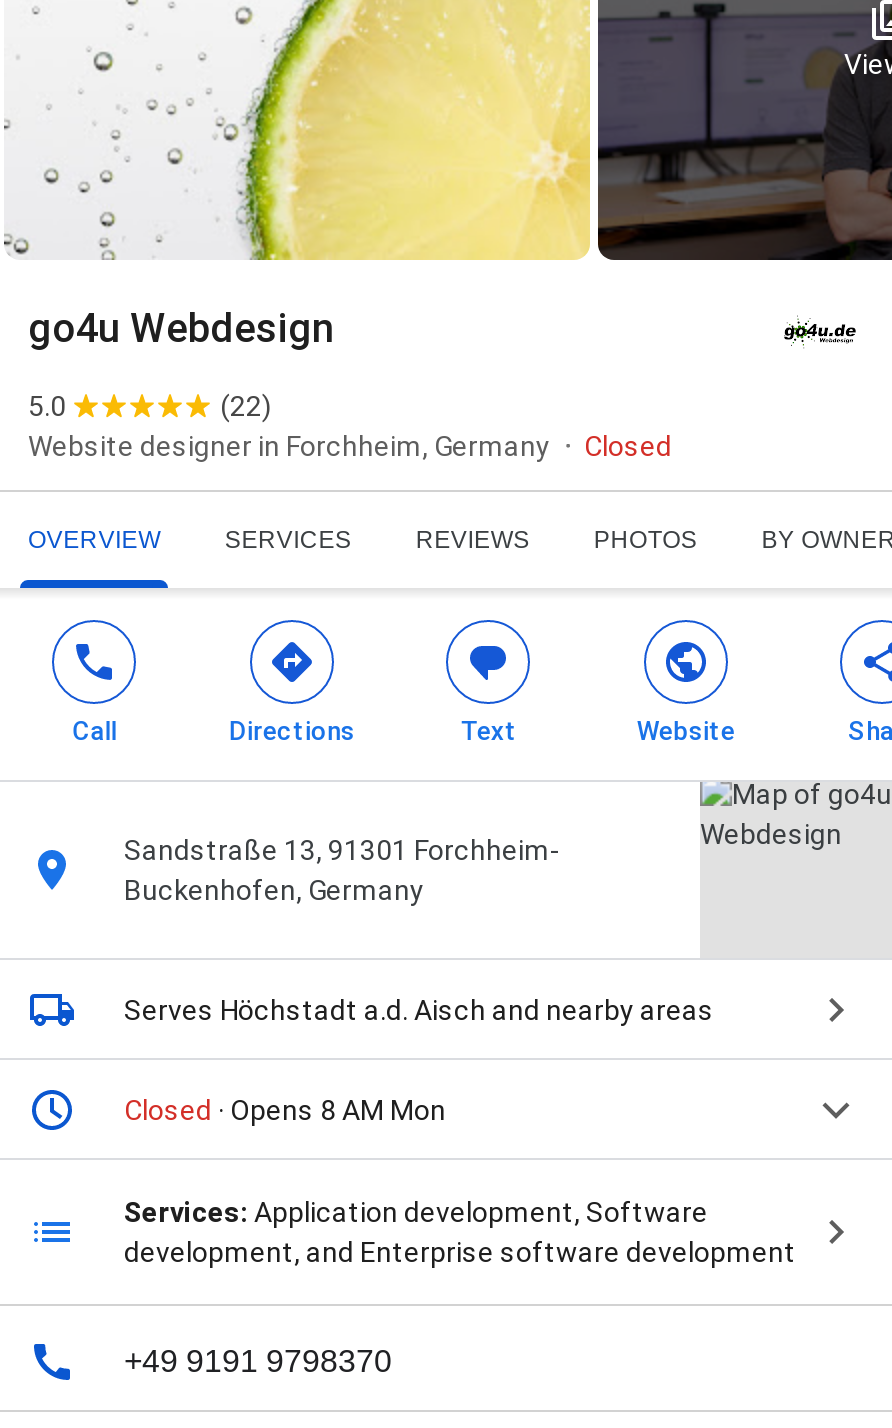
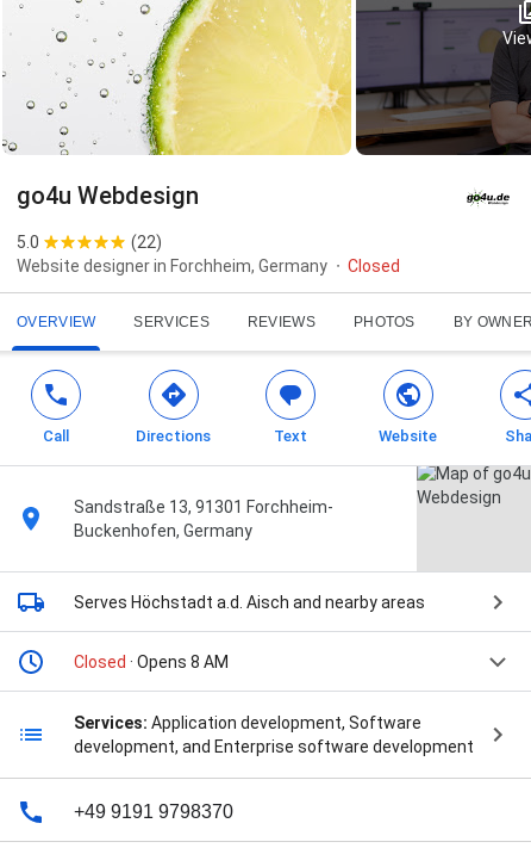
[124,1094,446,1126] Closed · Opens 8 AM Mon -> [74,653,229,672] Closed · Opens 8 AM

